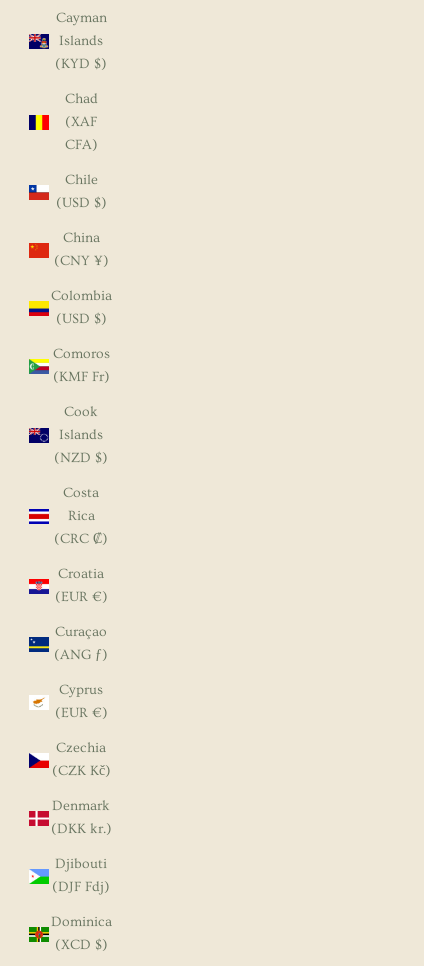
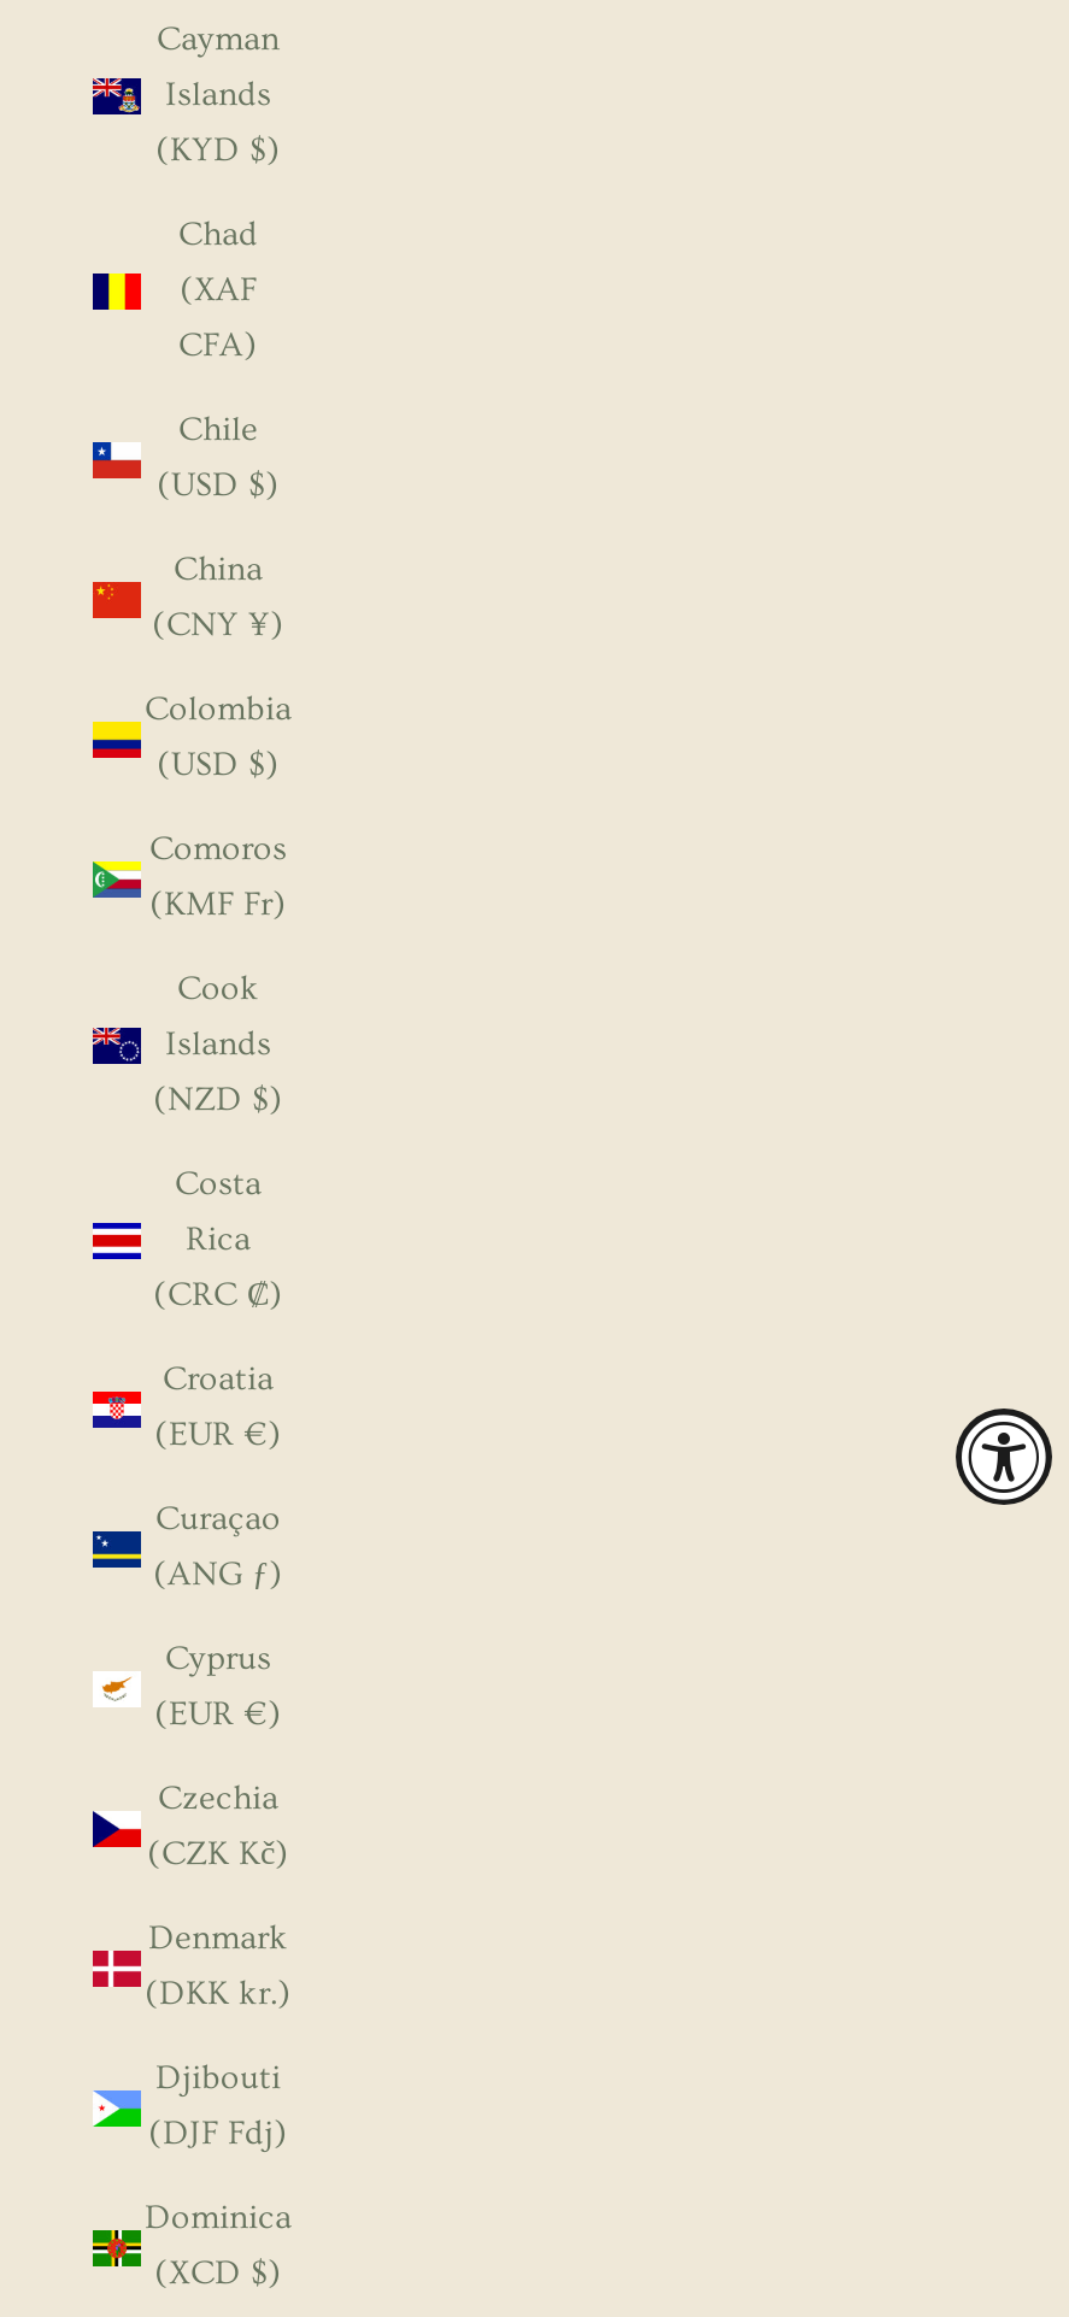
none -> [953,1406,1055,1507] [image]

